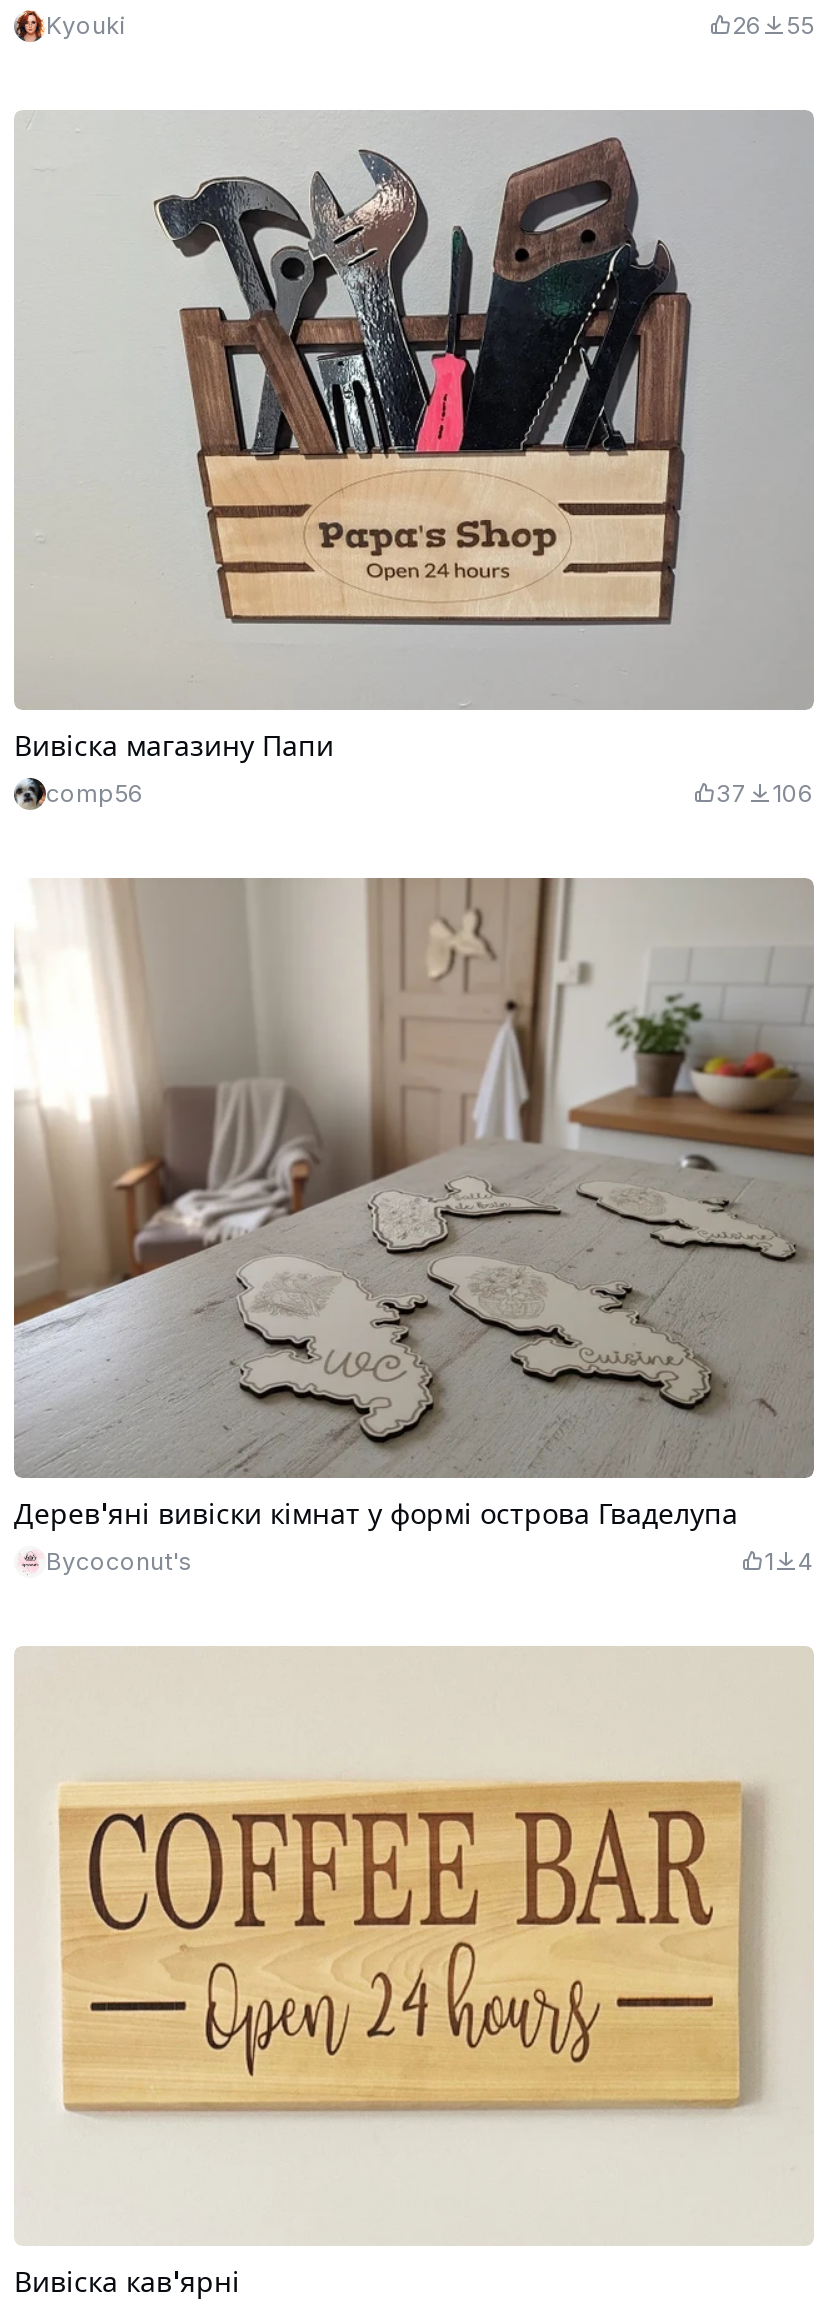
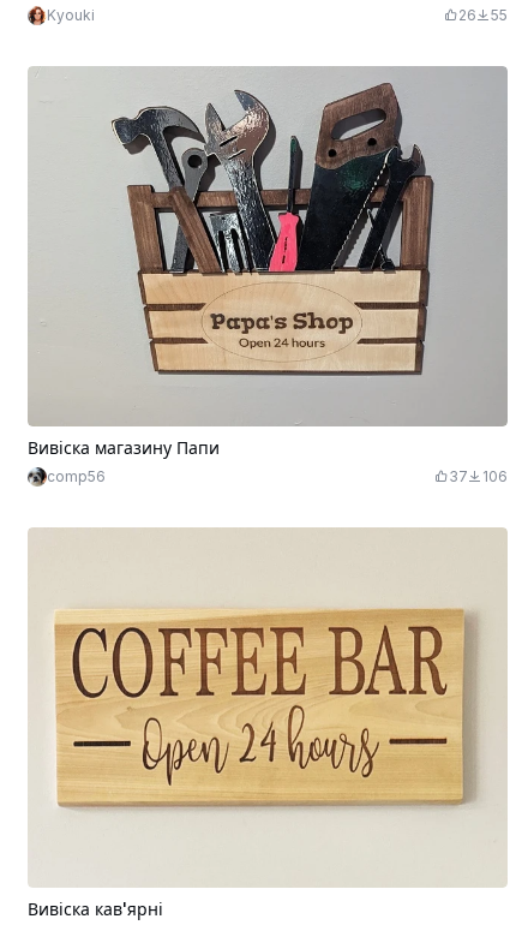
[14,878,814,1575] [image] | Дерев'яні вивіски кімнат у формі острова Гваделупа | Bycoconut's | 1 | 4 -> none

